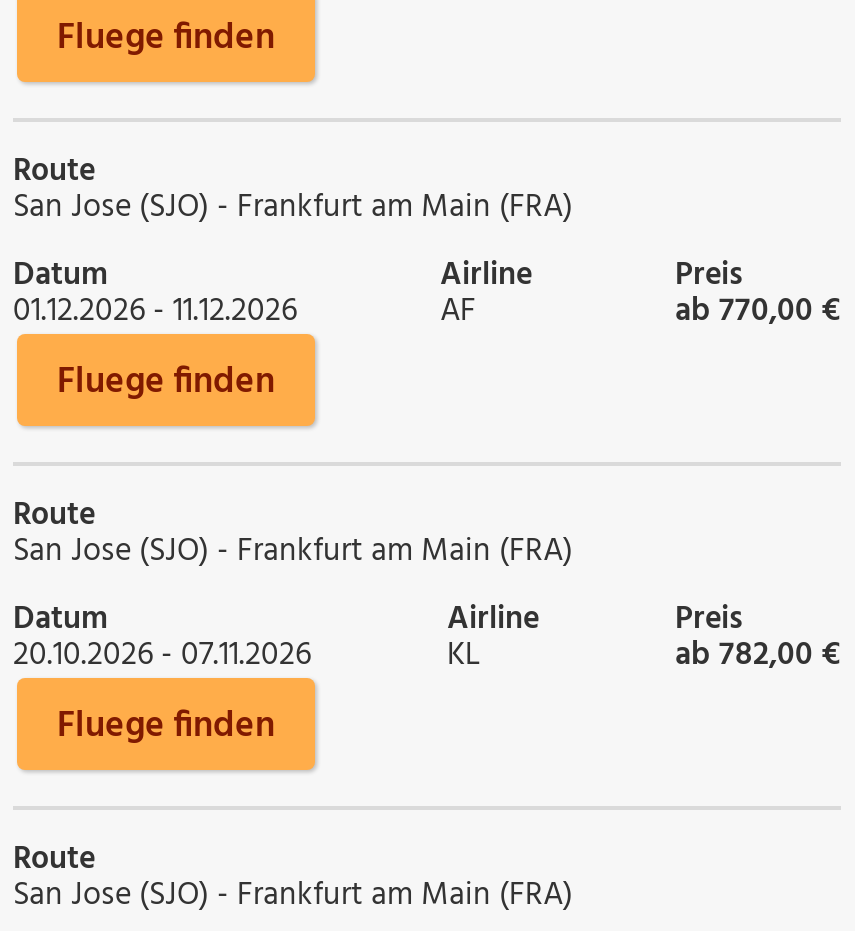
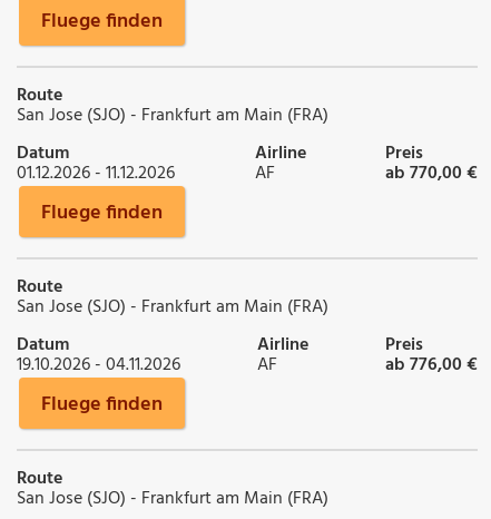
[13,630,311,682] 20.10.2026 - 07.11.2026 -> [17,351,180,380] 19.10.2026 - 04.11.2026
[447,630,481,682] KL -> [257,351,277,380] AF
[675,630,841,682] ab 782,00 € -> [385,351,478,380] ab 776,00 €

